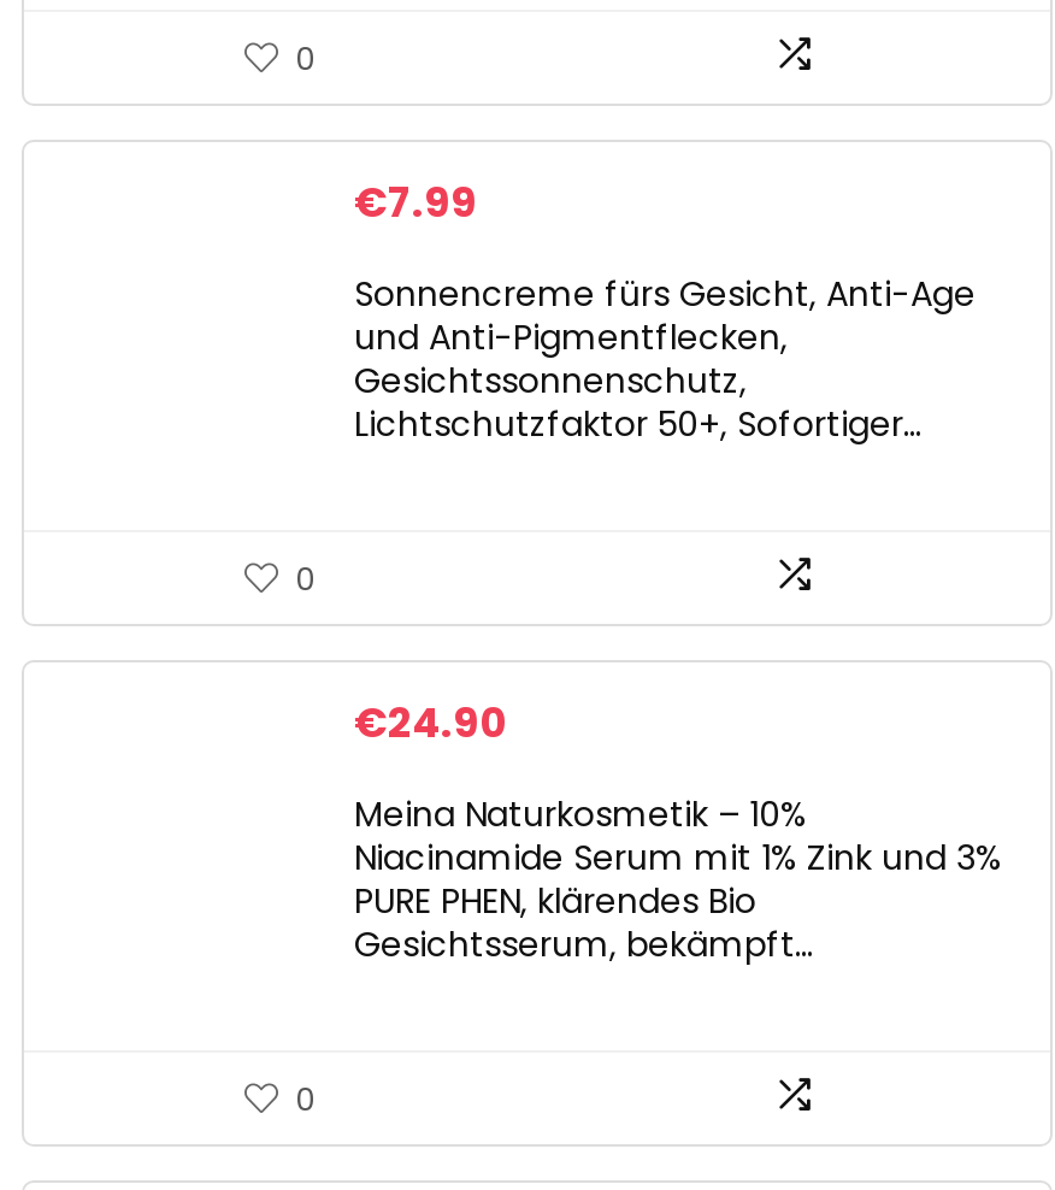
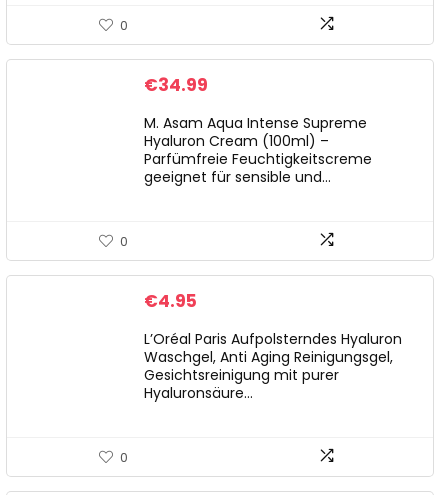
[354,173,477,231] €7.99 -> [144,73,208,97] €34.99
[354,270,976,448] Sonnencreme fürs Gesicht, Anti-Age | und Anti-Pigmentflecken, | Gesichtssonnenschutz, | Lichtschutzfaktor 50+, Sofortiger… -> [144,113,372,187] M. Asam Aqua Intense Supreme | Hyaluron Cream (100ml) – | Parfümfreie Feuchtigkeitscreme | geeignet für sensible und…
[354,694,508,752] €24.90 -> [144,289,197,313] €4.95
[354,790,1002,968] Meina Naturkosmetik – 10% | Niacinamide Serum mit 1% Zink und 3% | PURE PHEN, klärendes Bio | Gesichtsserum, bekämpft… -> [144,329,402,403] L’Oréal Paris Aufpolsterndes Hyaluron | Waschgel, Anti Aging Reinigungsgel, | Gesichtsreinigung mit purer | Hyaluronsäure…

